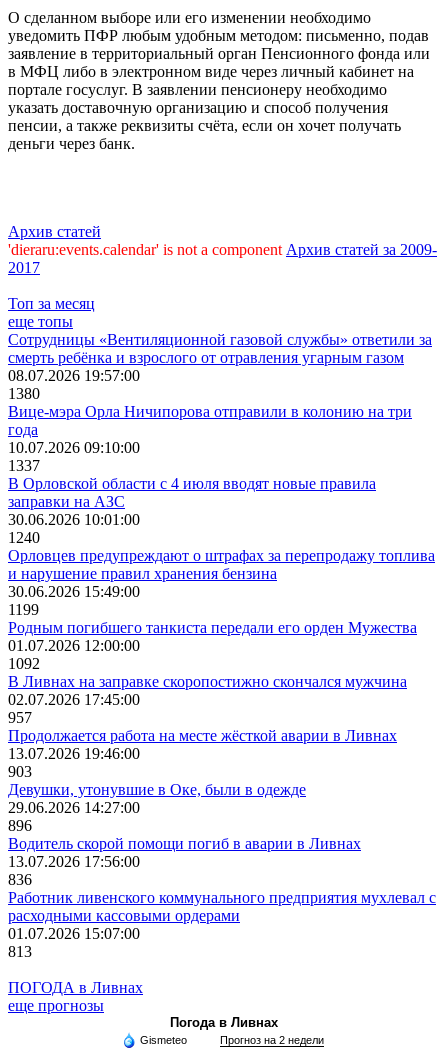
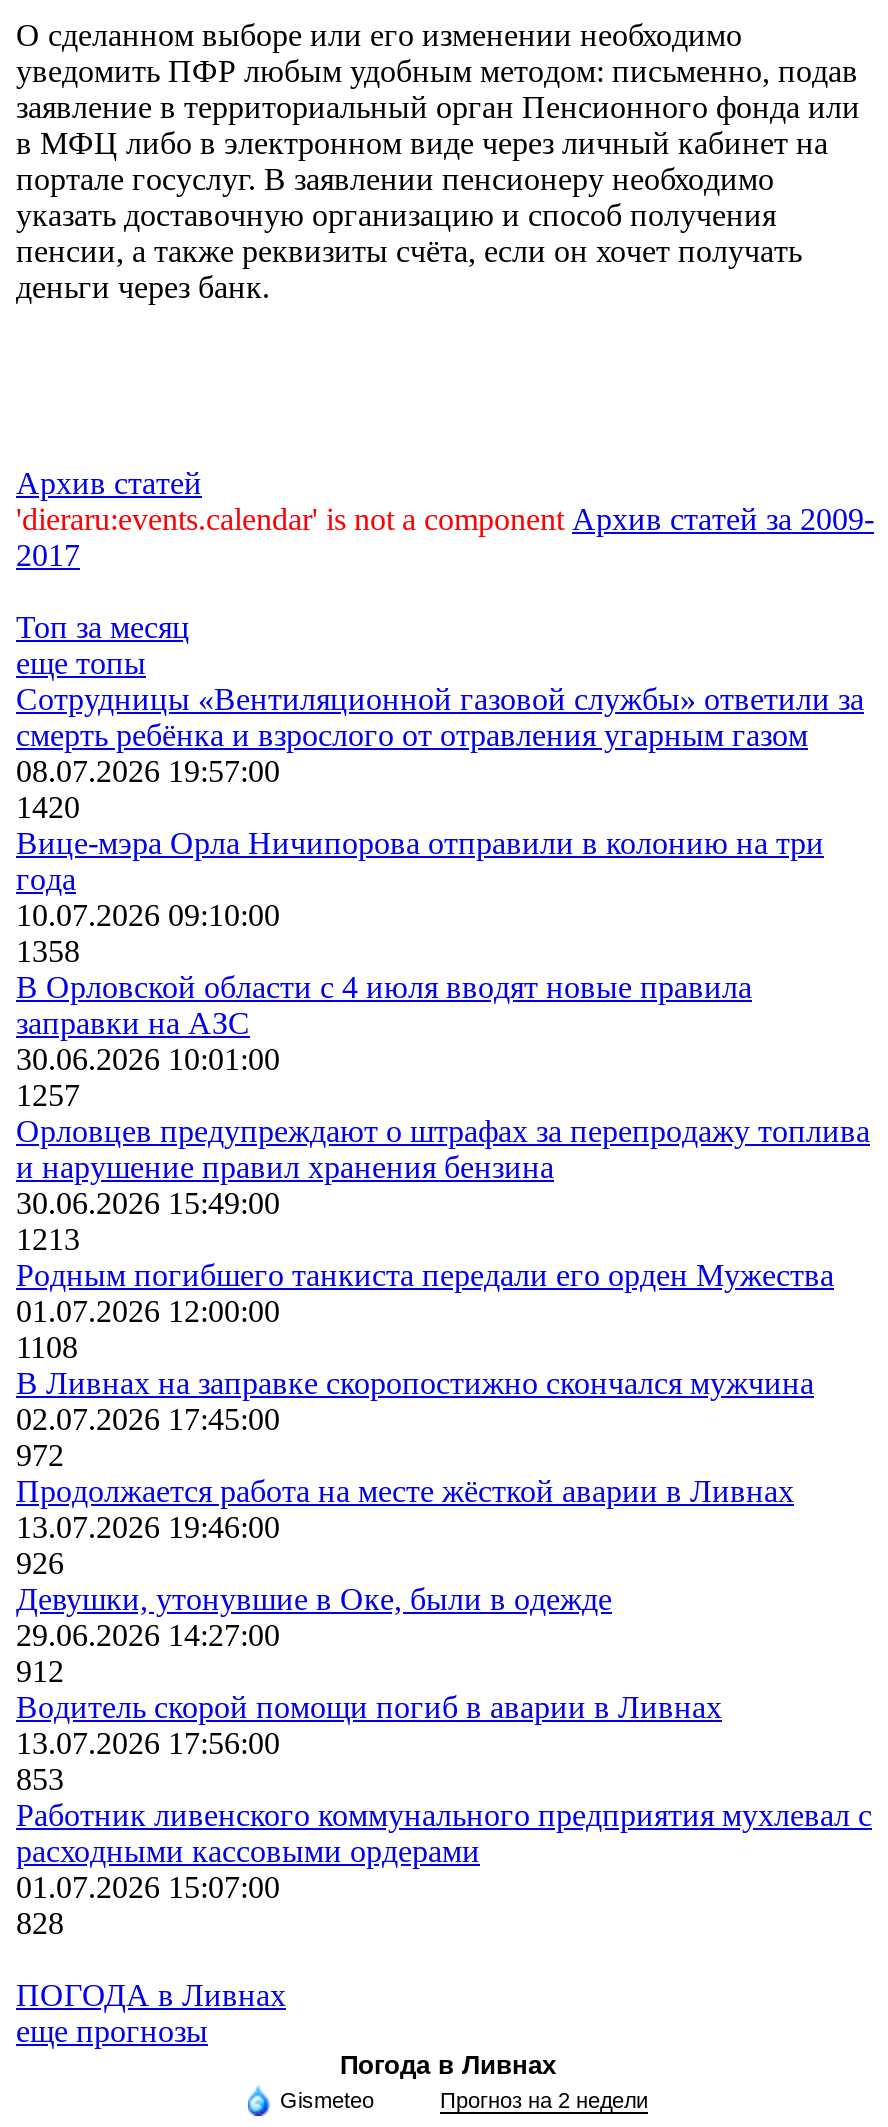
[8,385,40,402] 1380 -> [16,789,80,823] 1420
[8,457,40,474] 1337 -> [16,933,80,967] 1358
[8,529,40,546] 1240 -> [16,1077,80,1111] 1257
[8,601,39,618] 1199 -> [16,1221,80,1255] 1213
[8,655,40,672] 1092 -> [16,1329,78,1363] 1108
[8,709,32,726] 957 -> [16,1437,64,1471] 972
[8,763,32,780] 903 -> [16,1545,64,1579] 926
[8,817,32,834] 896 -> [16,1653,64,1687] 912
[8,871,32,888] 836 -> [16,1761,64,1795] 853
[8,943,32,960] 813 -> [16,1905,64,1939] 828

